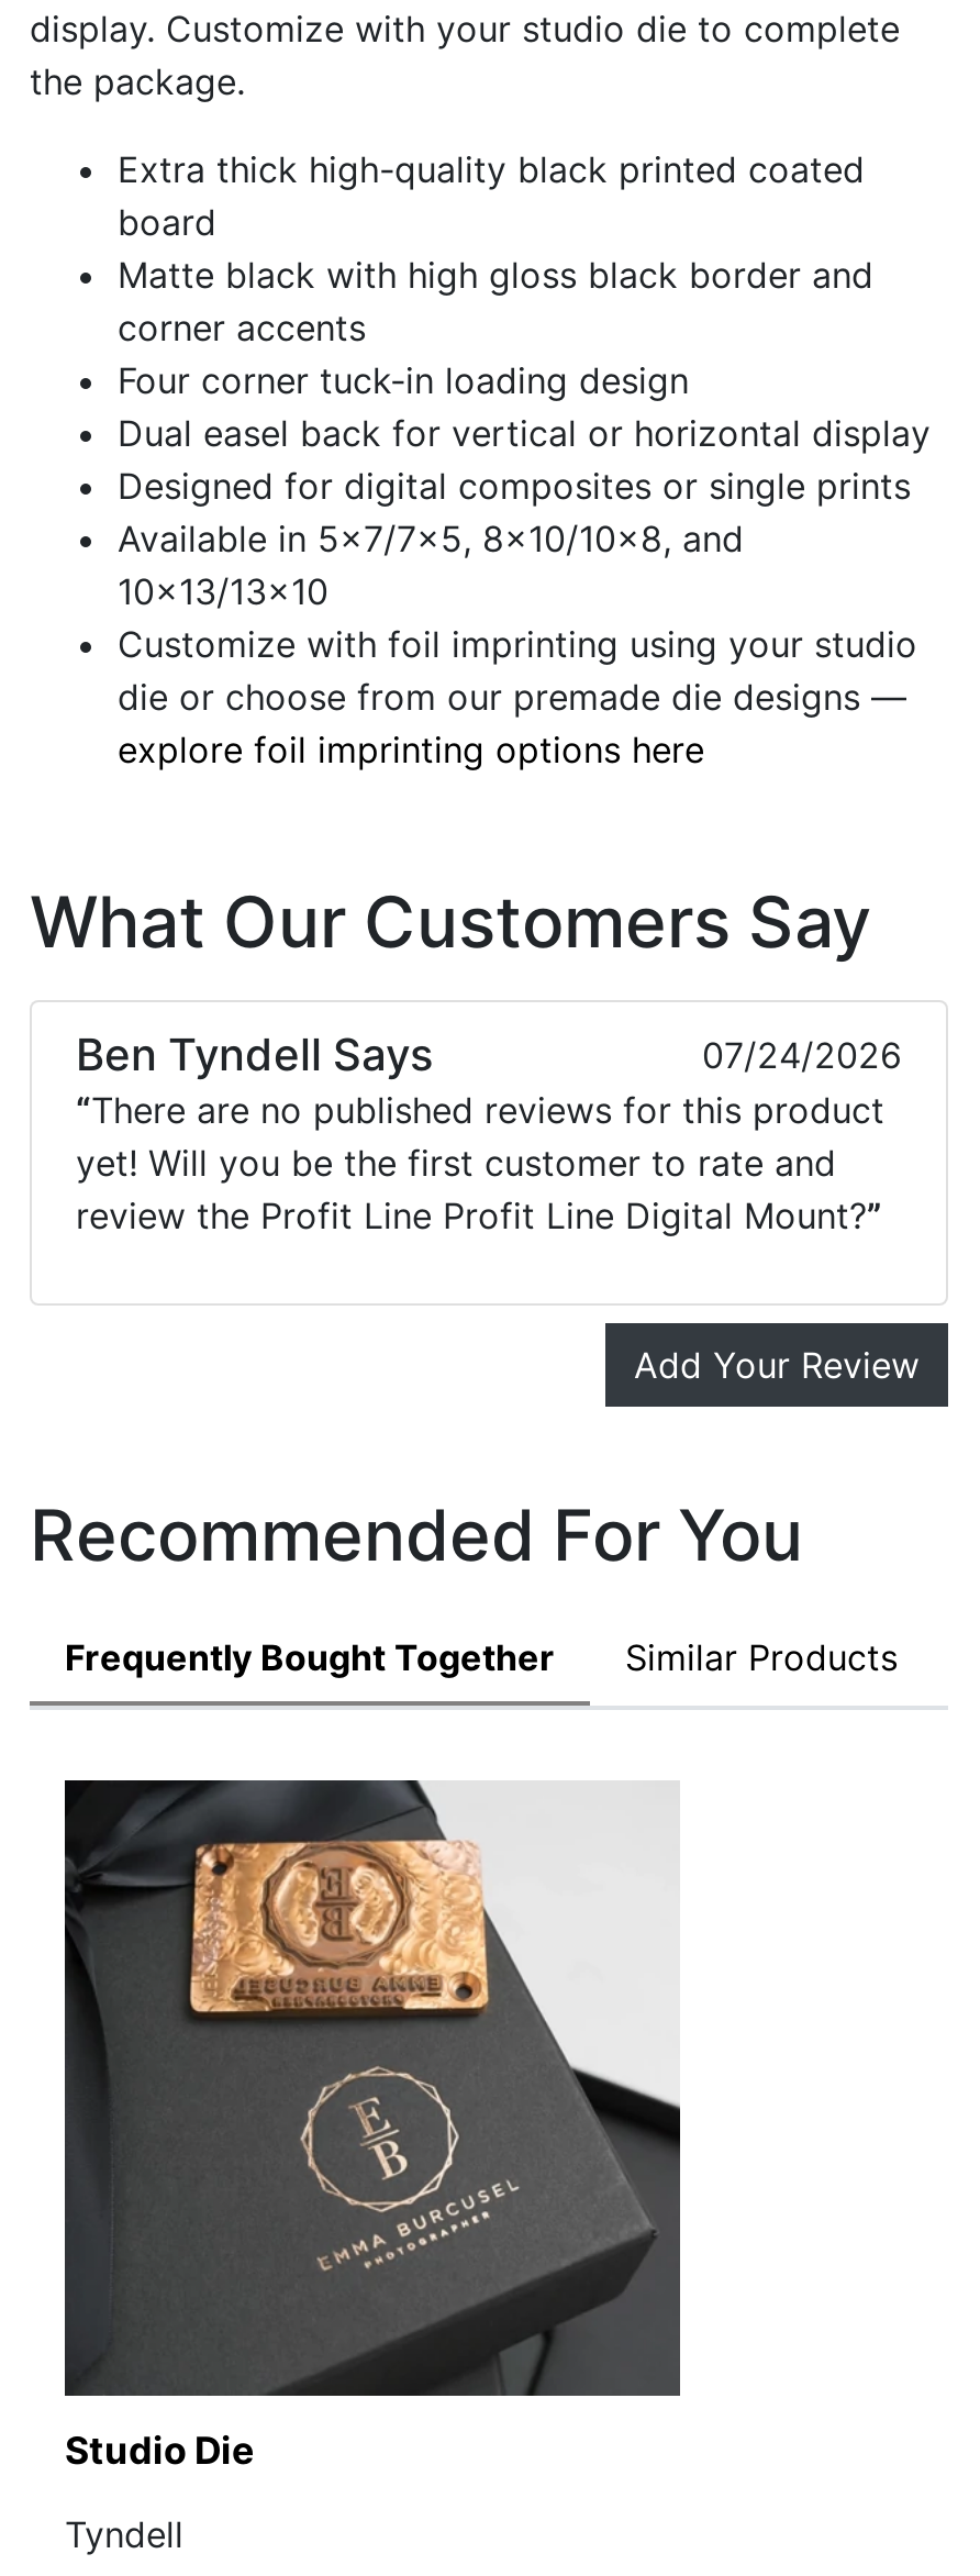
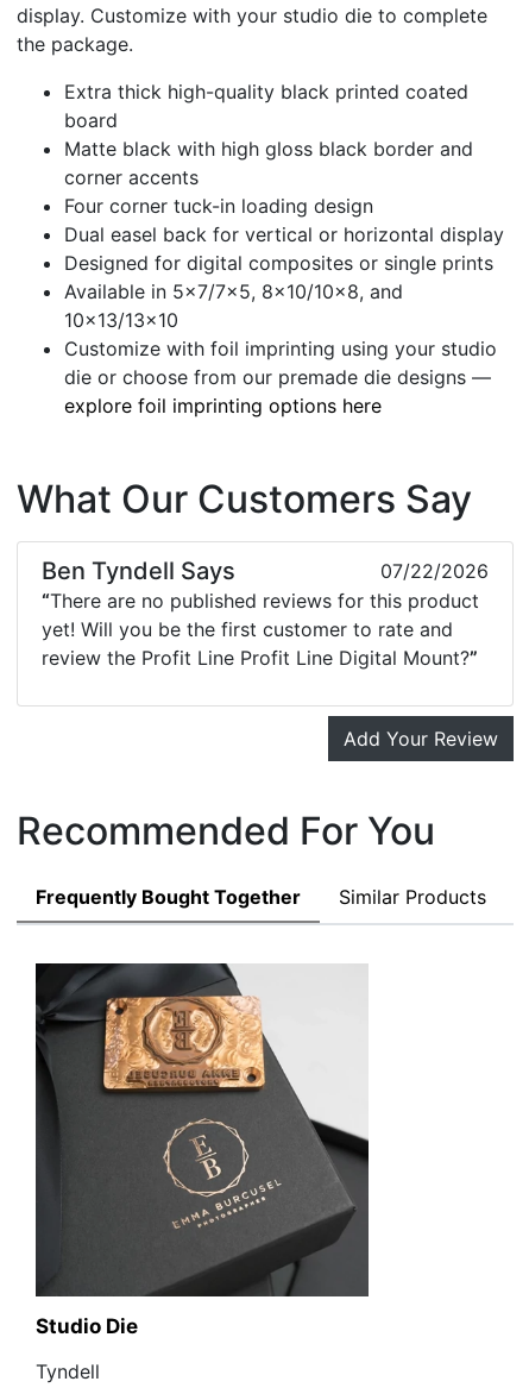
[702,1033,902,1077] 07/24/2026 -> [380,559,489,583] 07/22/2026

